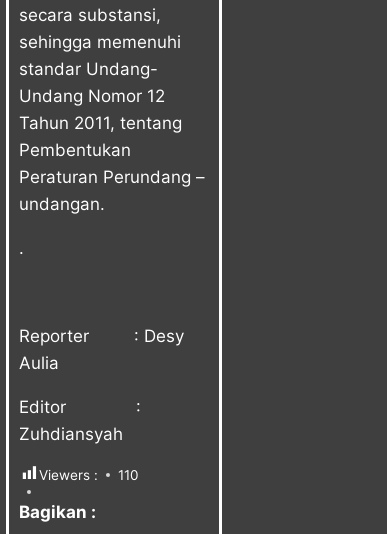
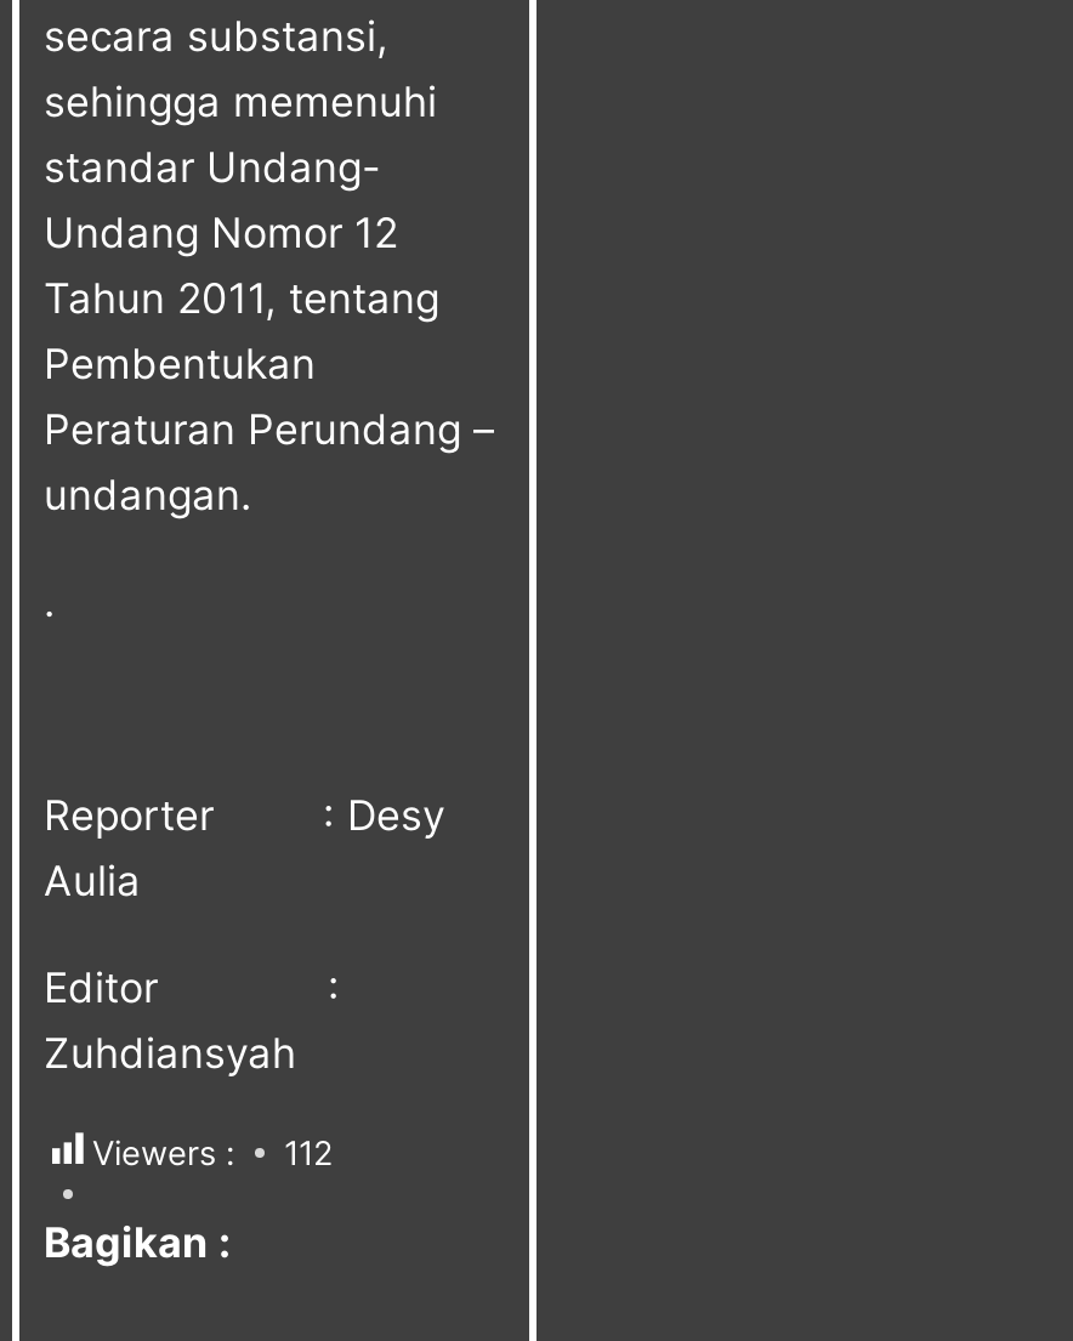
[39,467,139,483] Viewers : 110 -> [92,1133,333,1172] Viewers : 112

